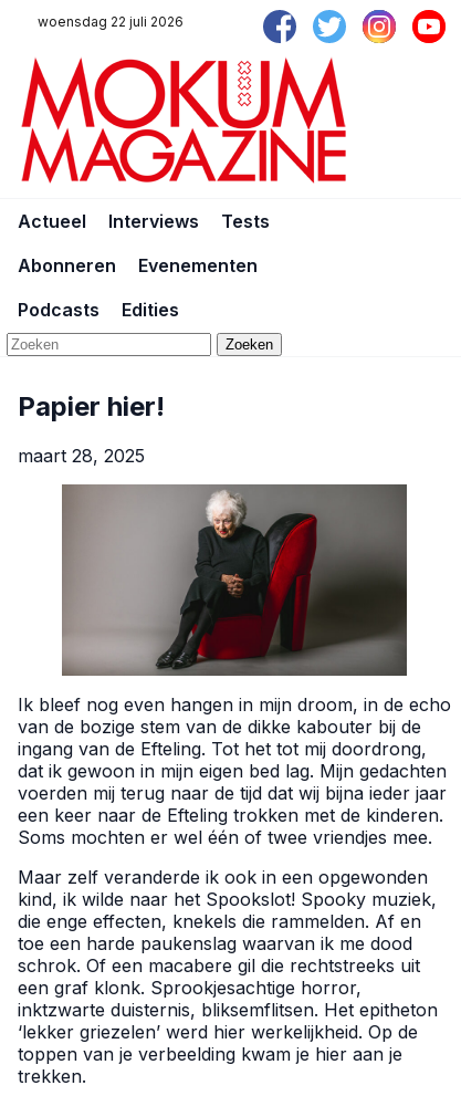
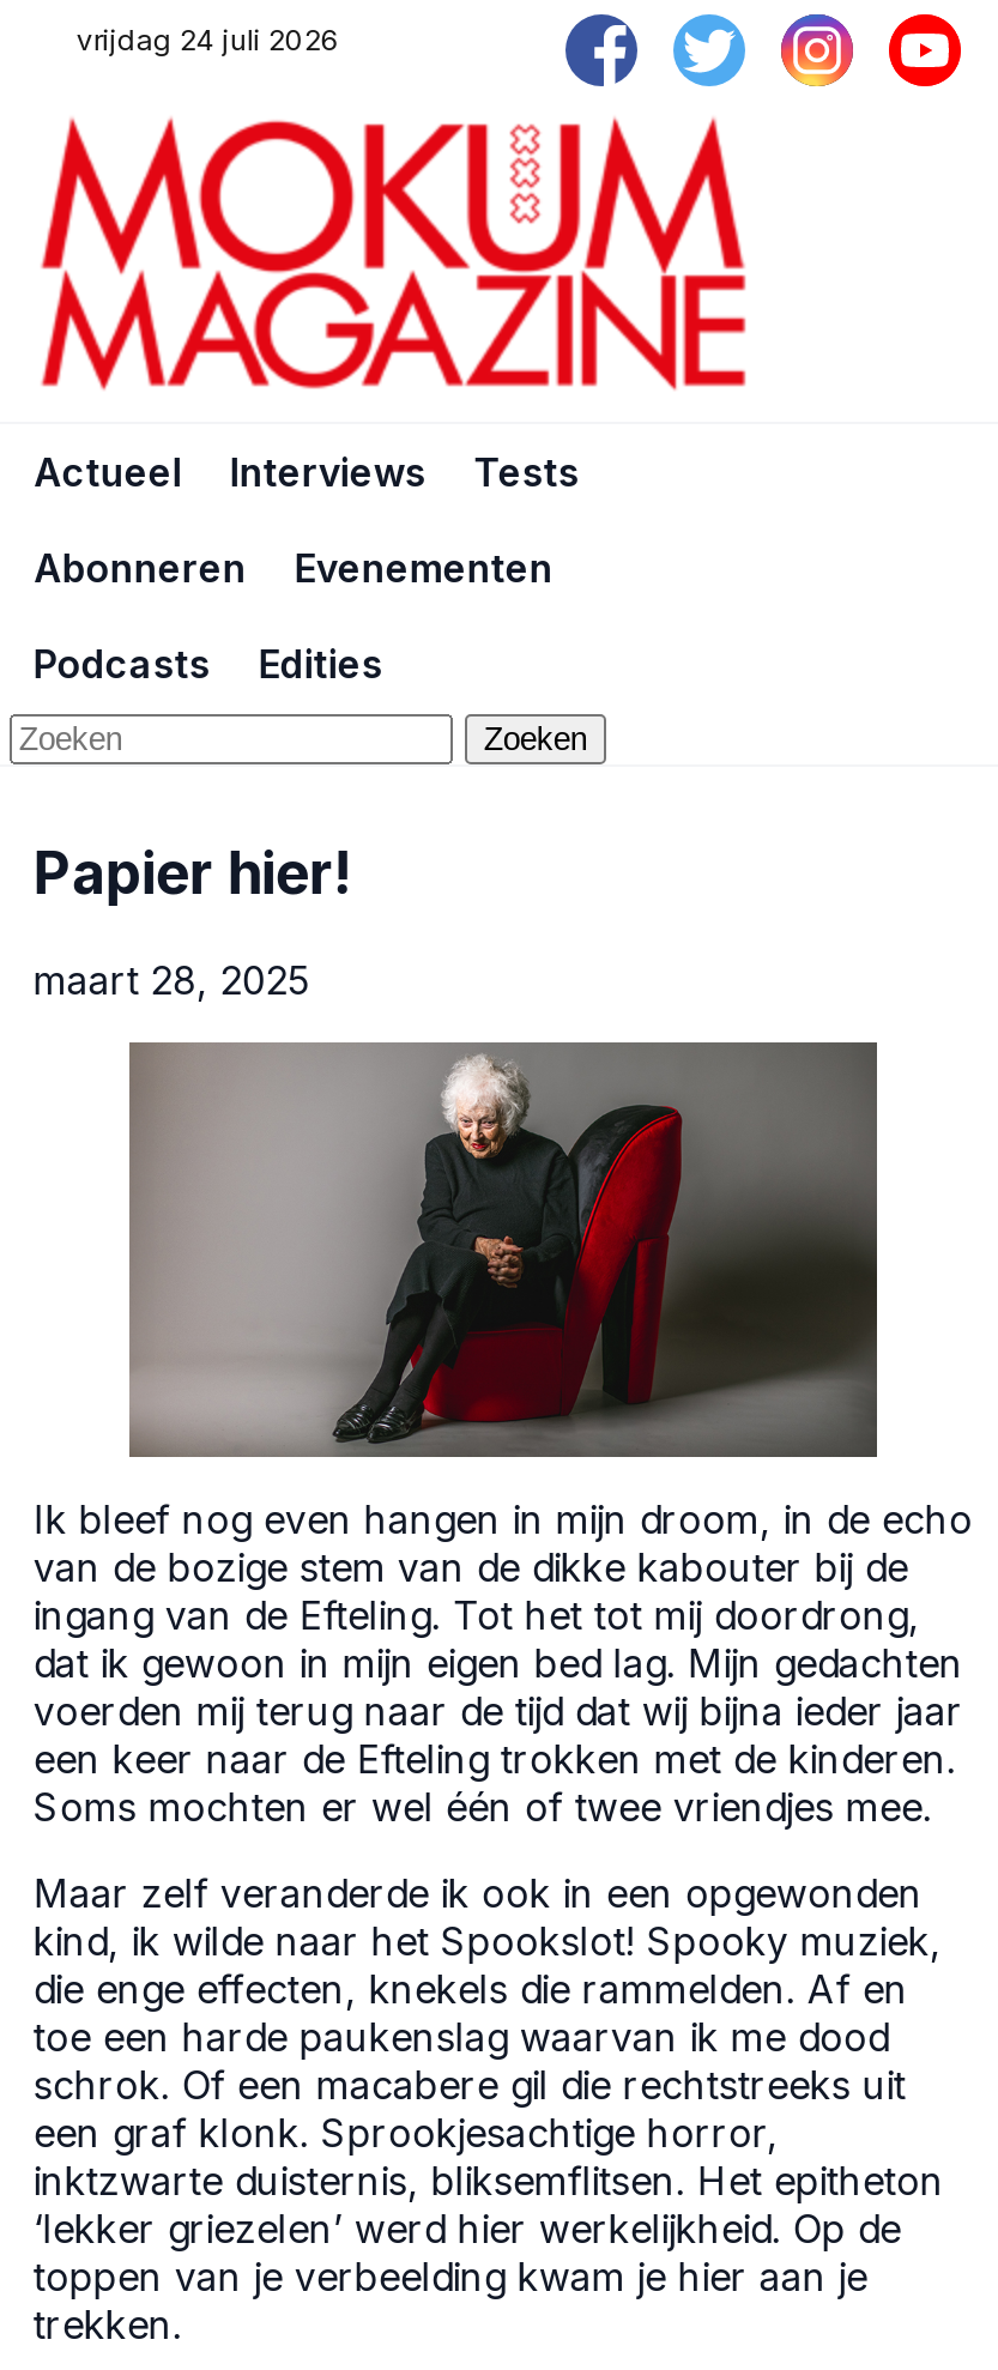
[37,13,183,29] woensdag 22 juli 2026 -> [76,20,340,56] vrijdag 24 juli 2026

